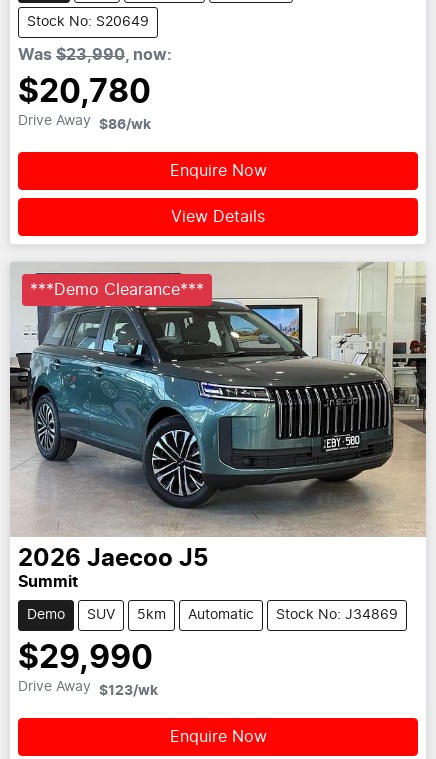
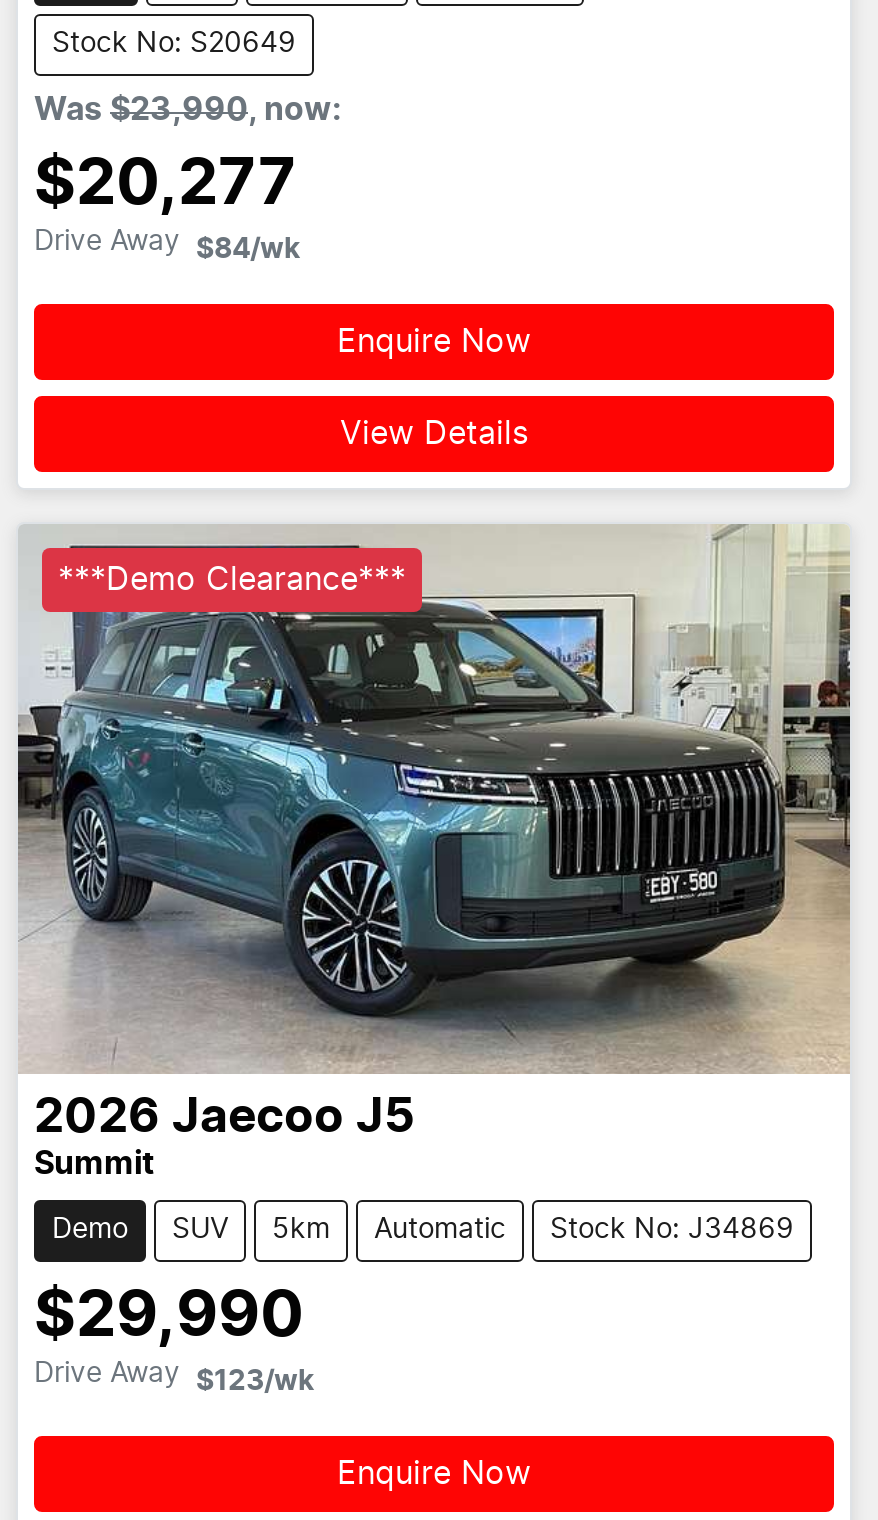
[18,76,151,108] $20,780 -> [34,152,296,216] $20,277
[18,114,151,132] Drive Away $86/wk -> [34,228,300,264] Drive Away $84/wk

